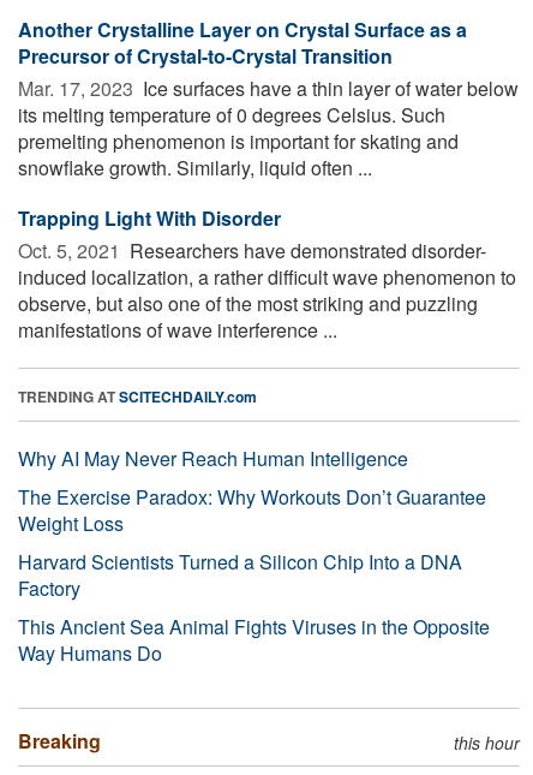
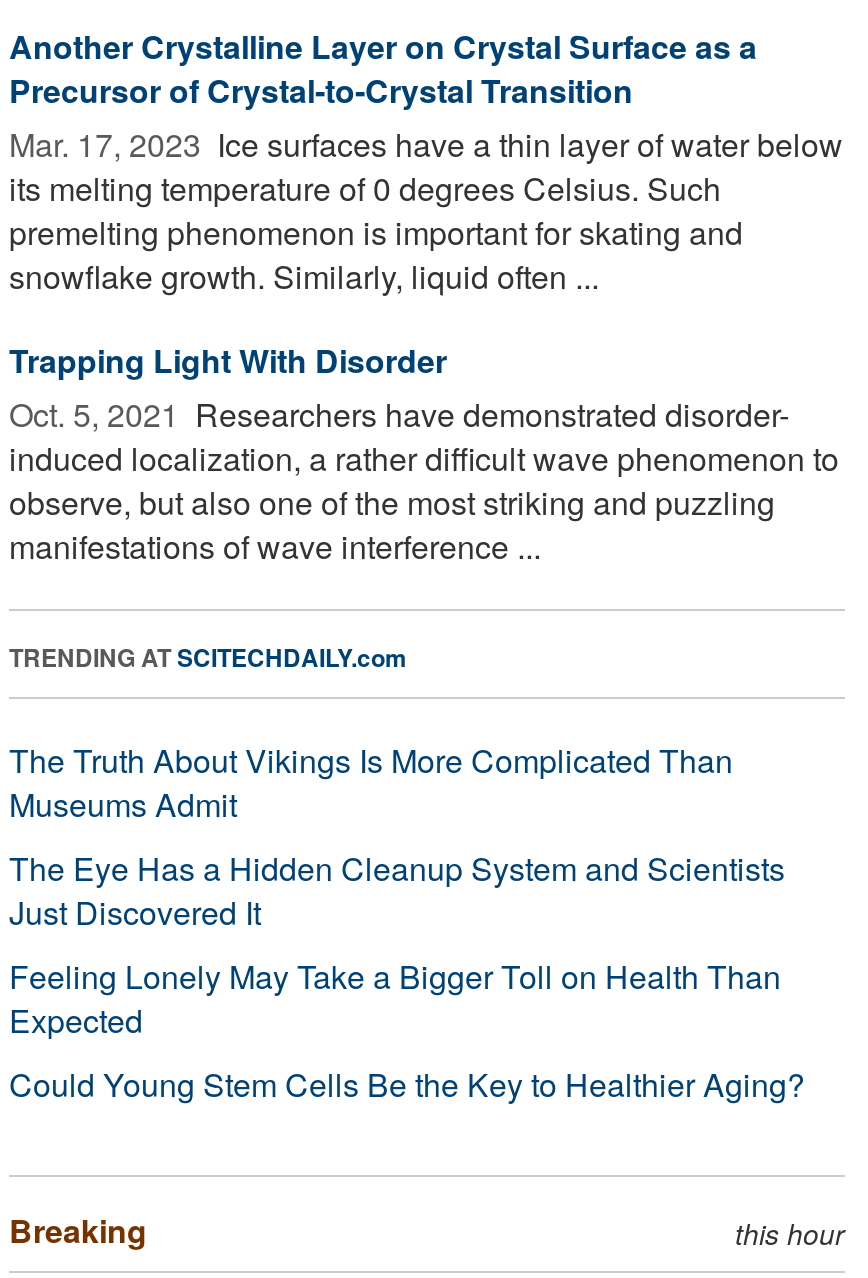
[18,444,490,667] Why AI May Never Reach Human Intelligence | The Exercise Paradox: Why Workouts Don’t Guarantee | Weight Loss | Harvard Scientists Turned a Silicon Chip Into a DNA | Factory | This Ancient Sea Animal Fights Viruses in the Opposite | Way Humans Do -> [9,737,805,1107] The Truth About Vikings Is More Complicated Than | Museums Admit | The Eye Has a Hidden Cleanup System and Scientists | Just Discovered It | Feeling Lonely May Take a Bigger Toll on Health Than | Expected | Could Young Stem Cells Be the Key to Healthier Aging?

